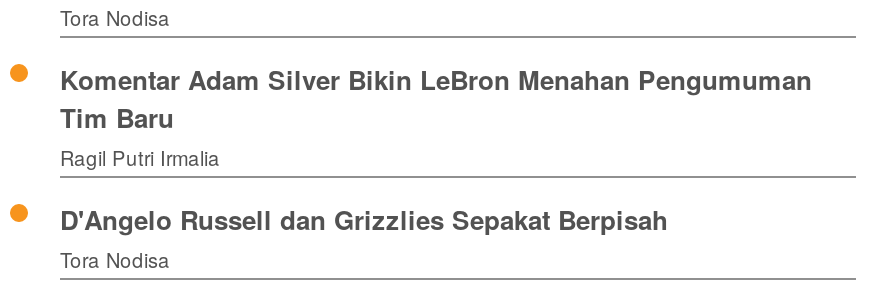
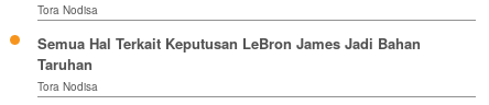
[60,60,812,238] Komentar Adam Silver Bikin LeBron Menahan Pengumuman | Tim Baru | Ragil Putri Irmalia | D'Angelo Russell dan Grizzlies Sepakat Berpisah -> [37,33,421,75] Semua Hal Terkait Keputusan LeBron James Jadi Bahan | Taruhan

